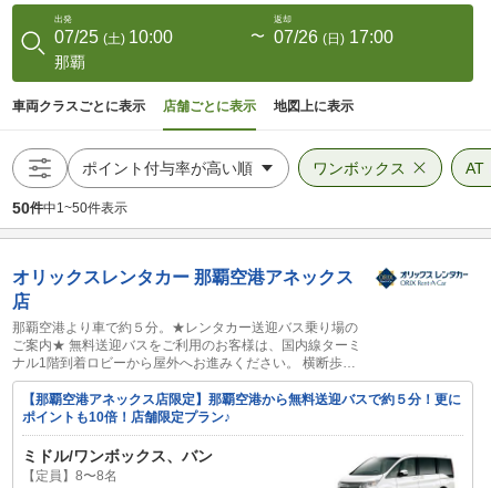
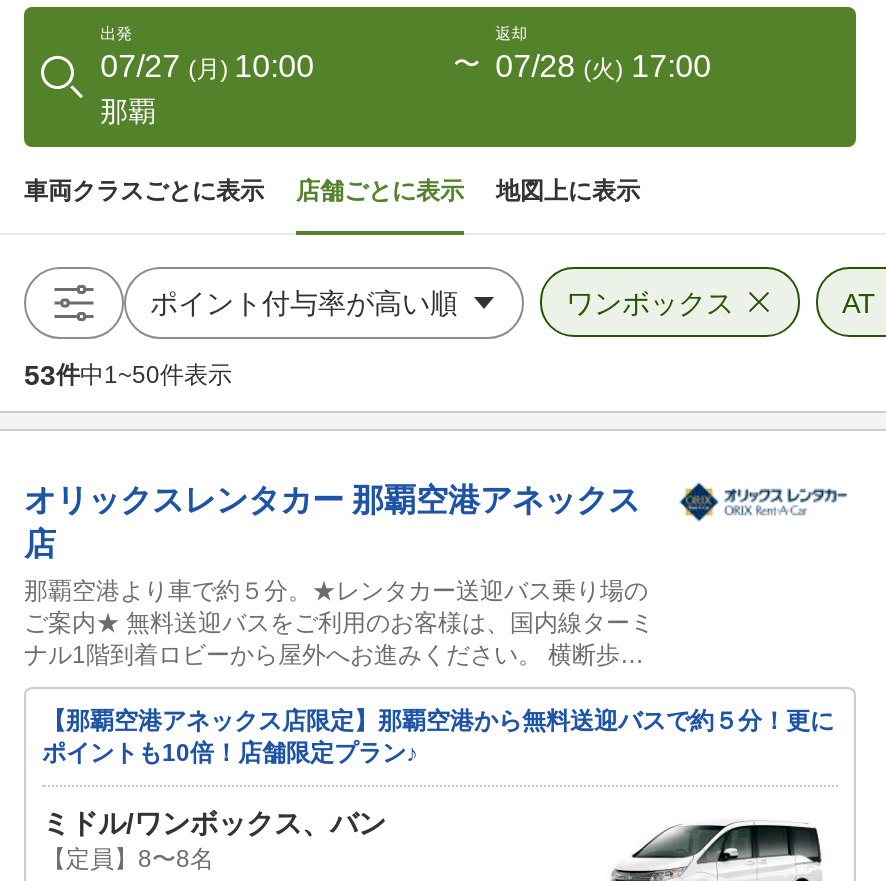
[55,28,173,46] 07/25 (土) 10:00 -> [100,49,314,83] 07/27 (月) 10:00
[273,28,393,46] 07/26 (日) 17:00 -> [495,49,711,83] 07/28 (火) 17:00
[12,199,127,217] 50件中1~50件表示 -> [24,359,232,391] 53件中1~50件表示

